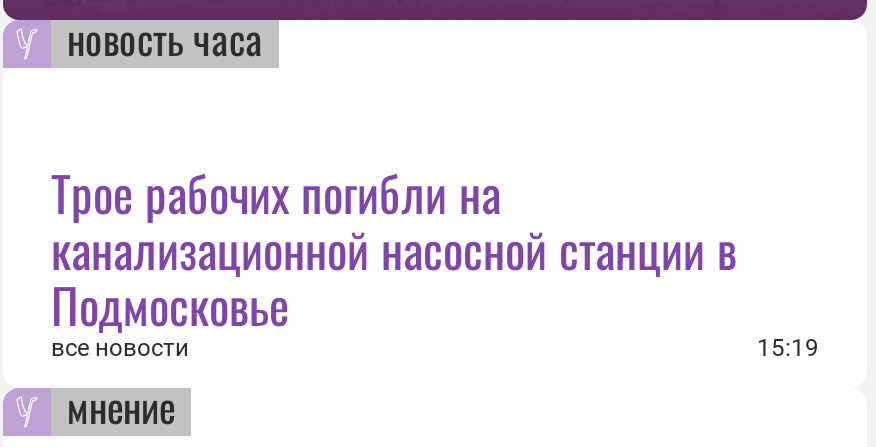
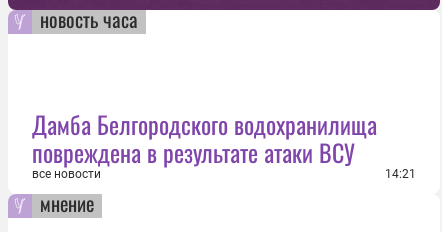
[51,156,737,340] Трое рабочих погибли на | канализационной насосной станции в | Подмосковье -> [32,106,377,170] Дамба Белгородского водохранилища | повреждена в результате атаки ВСУ
[757,334,819,362] 15:19 -> [385,167,416,181] 14:21

